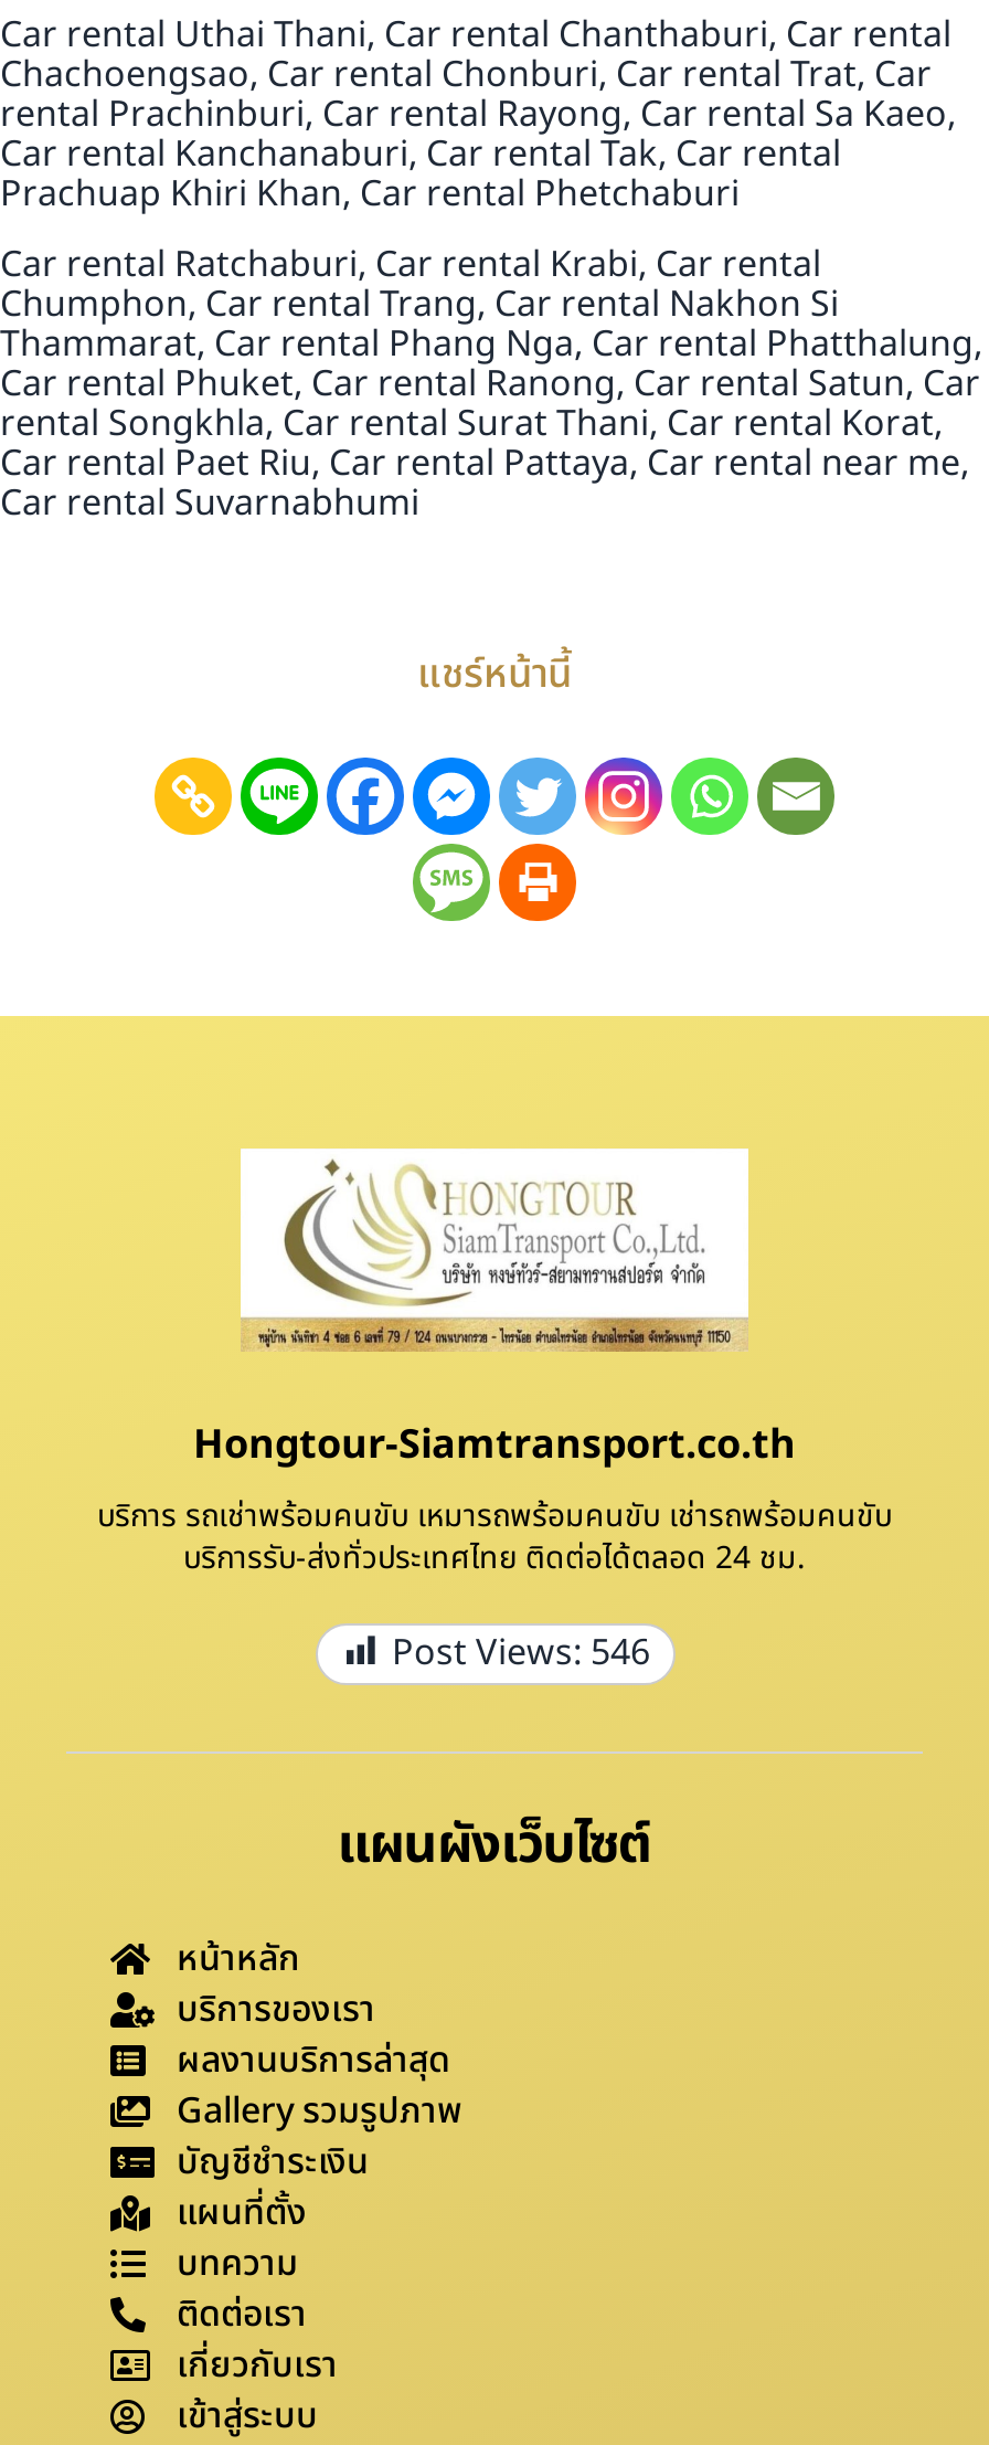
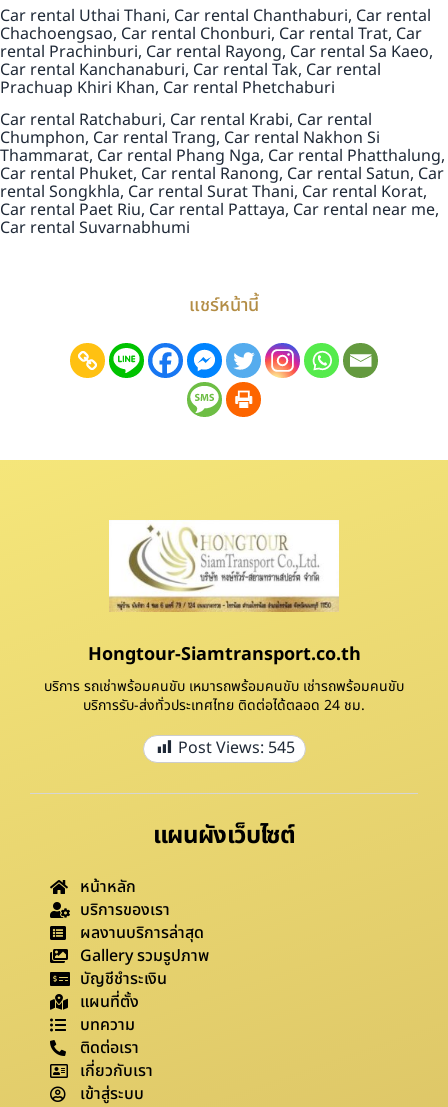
[392,1626,650,1679] Post Views: 546 -> [177,736,294,760] Post Views: 545

